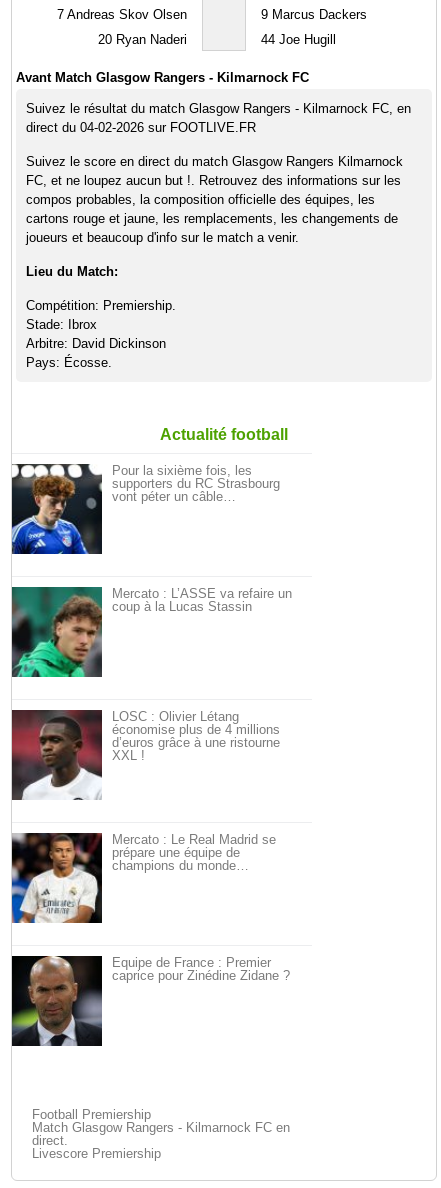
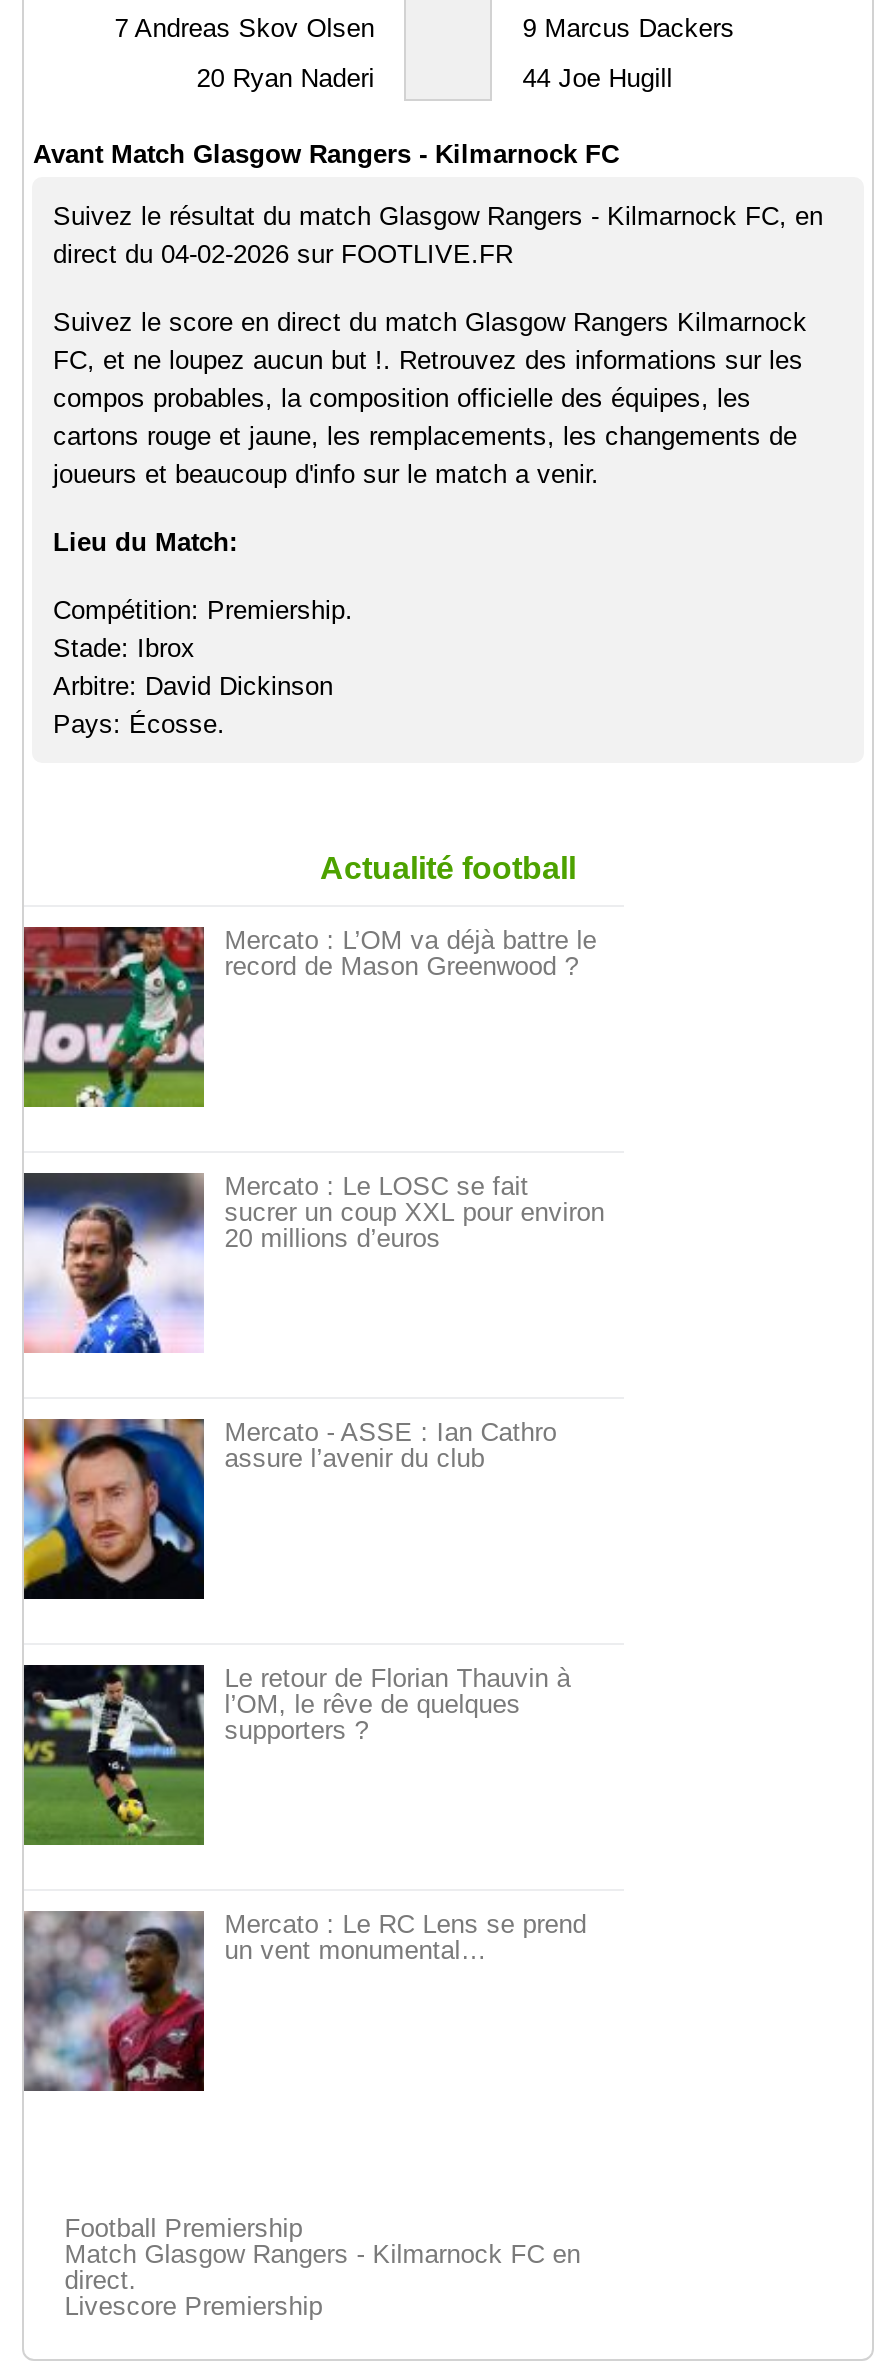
[11,463,280,555] [image] | Pour la sixième fois, les | supporters du RC Strasbourg | vont péter un câble… -> [22,925,596,1109] [image] | Mercato : L’OM va déjà battre le | record de Mason Greenwood ?
[11,586,292,678] [image] | Mercato : L’ASSE va refaire un | coup à la Lucas Stassin -> [22,1171,604,1355] [image] | Mercato : Le LOSC se fait | sucrer un coup XXL pour environ | 20 millions d’euros
[11,709,280,801] [image] | LOSC : Olivier Létang | économise plus de 4 millions | d’euros grâce à une ristourne | XXL ! -> [22,1417,556,1601] [image] | Mercato - ASSE : Ian Cathro | assure l’avenir du club
[11,832,276,924] [image] | Mercato : Le Real Madrid se | prépare une équipe de | champions du monde… -> [22,1663,570,1847] [image] | Le retour de Florian Thauvin à | l’OM, le rêve de quelques | supporters ?
[11,955,290,1047] [image] | Équipe de France : Premier | caprice pour Zinédine Zidane ? -> [22,1909,586,2093] [image] | Mercato : Le RC Lens se prend | un vent monumental…

